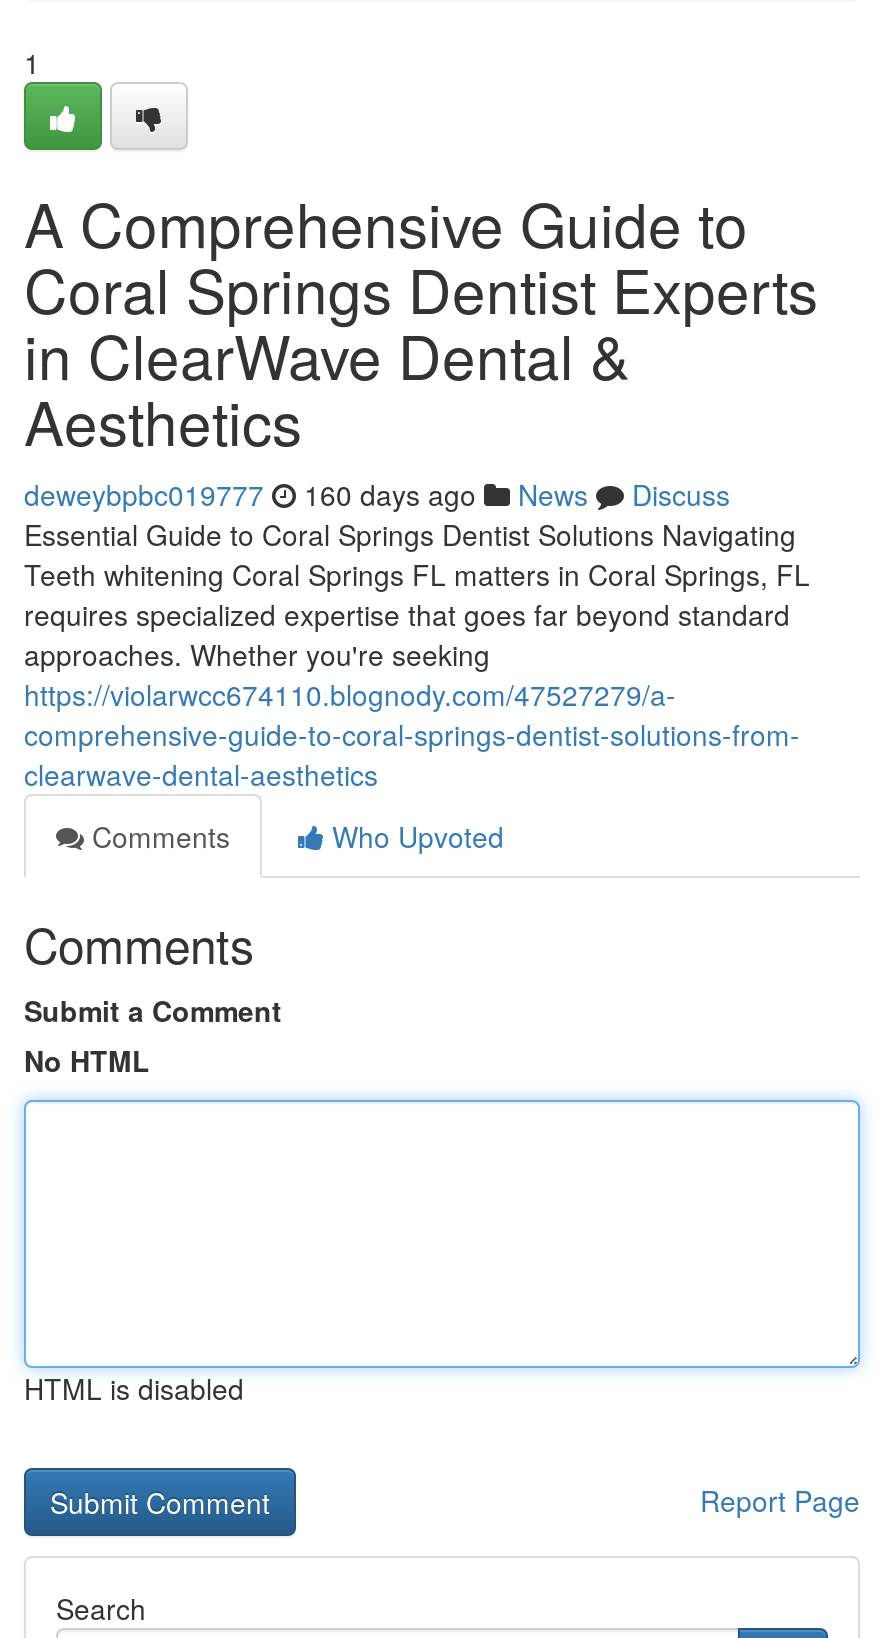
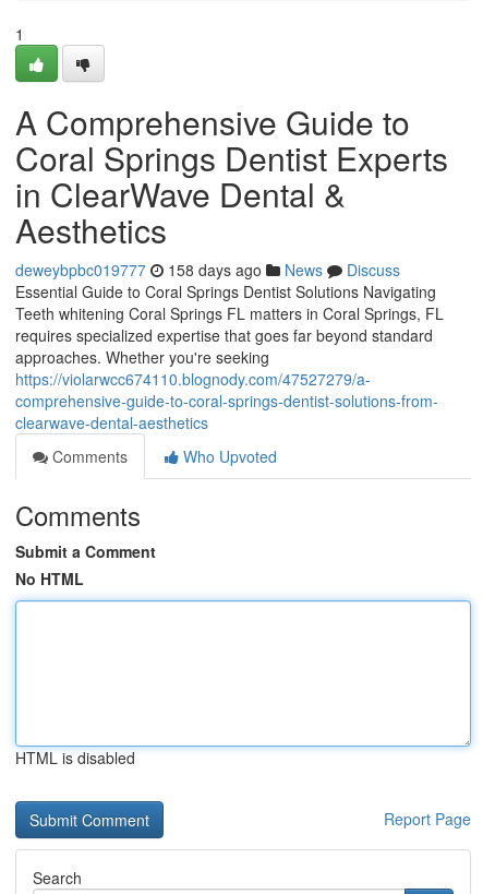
[24,474,730,514] deweybpbc019777 160 days ago News Discuss -> [15,259,400,281] deweybpbc019777 158 days ago News Discuss

